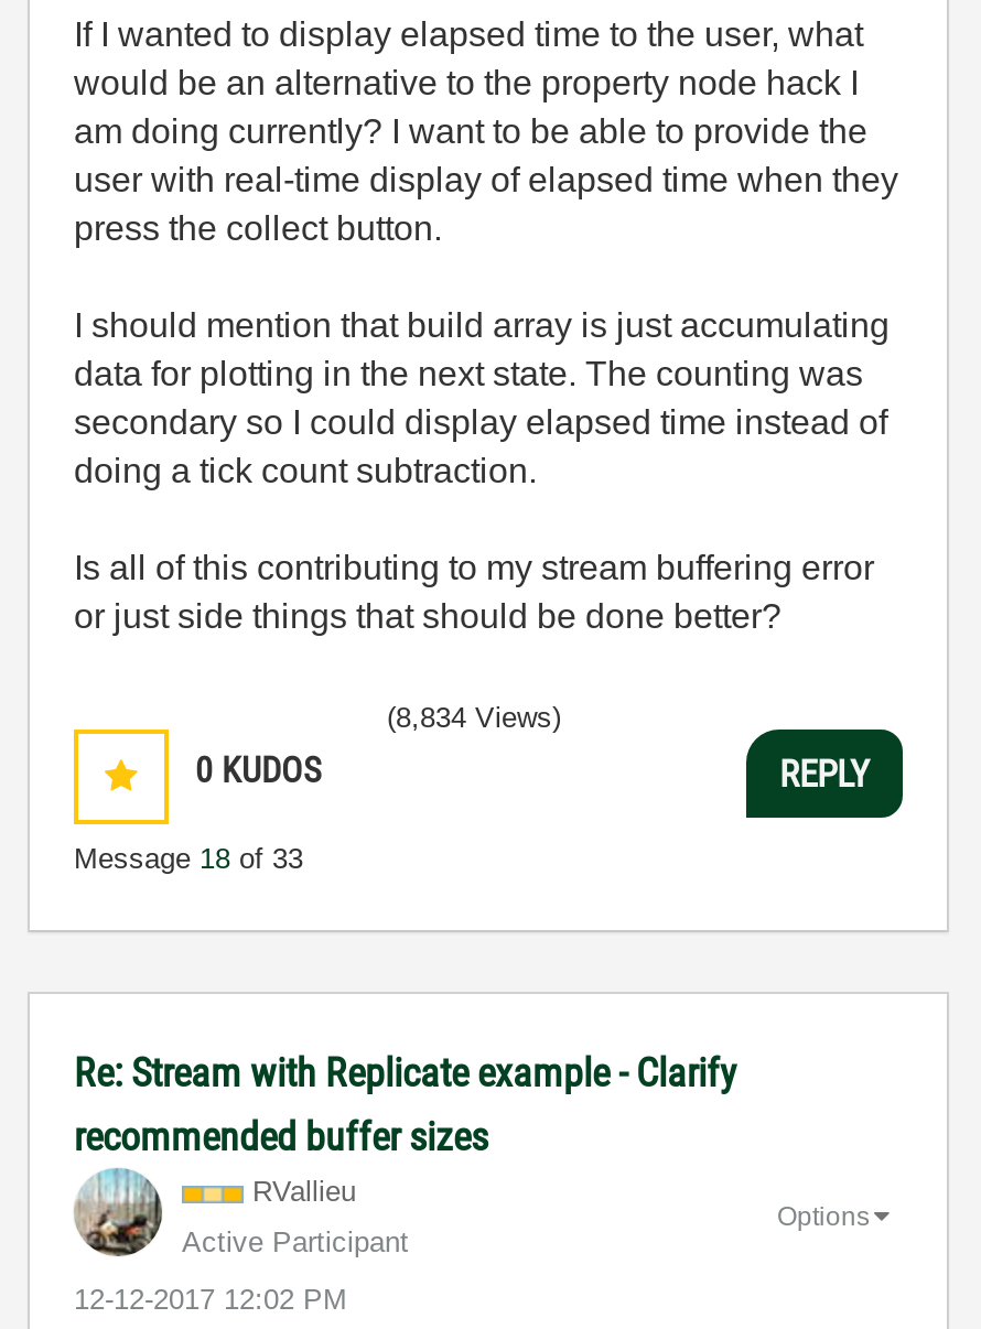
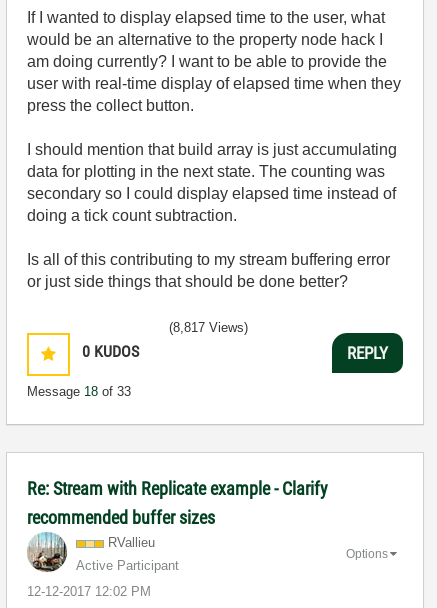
[387,701,561,734] (8,834 Views) -> [169,320,248,335] (8,817 Views)

